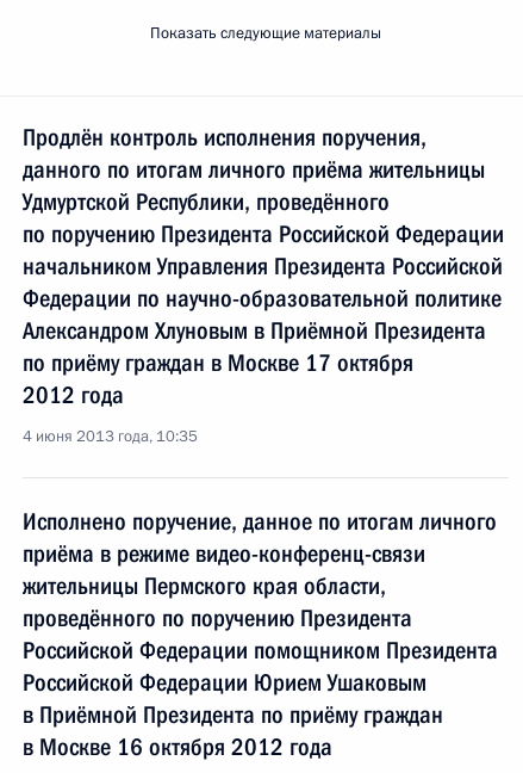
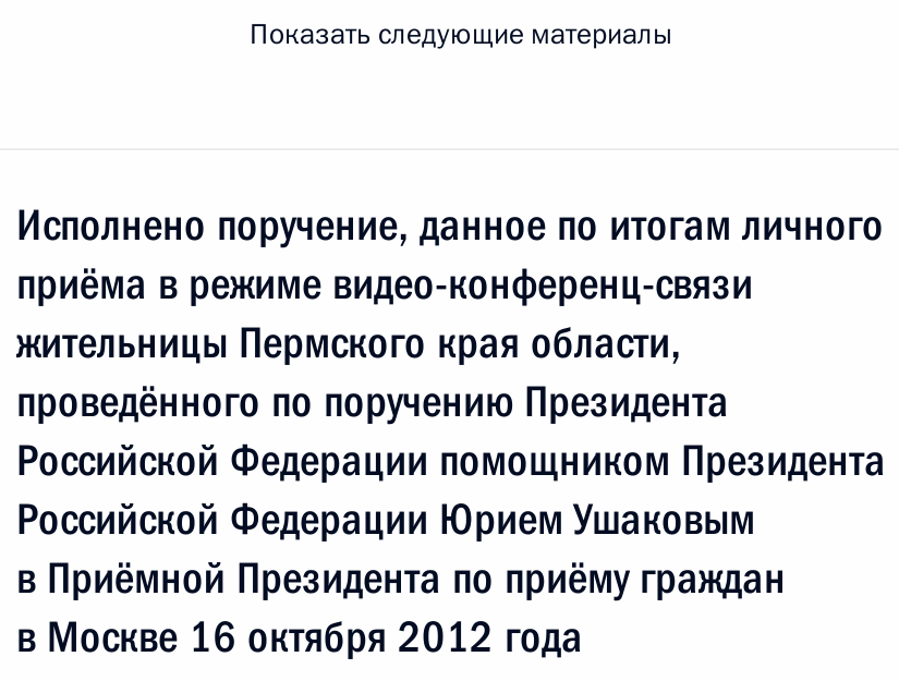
[23,123,504,447] Продлён контроль исполнения поручения, | данного по итогам личного приёма жительницы | Удмуртской Республики, проведённого | по поручению Президента Российской Федерации | начальником Управления Президента Российской | Федерации по научно-образовательной политике | Александром Хлуновым в Приёмной Президента | по приёму граждан в Москве 17 октября | 2012 года | 4 июня 2013 года, 10:35 -> none

